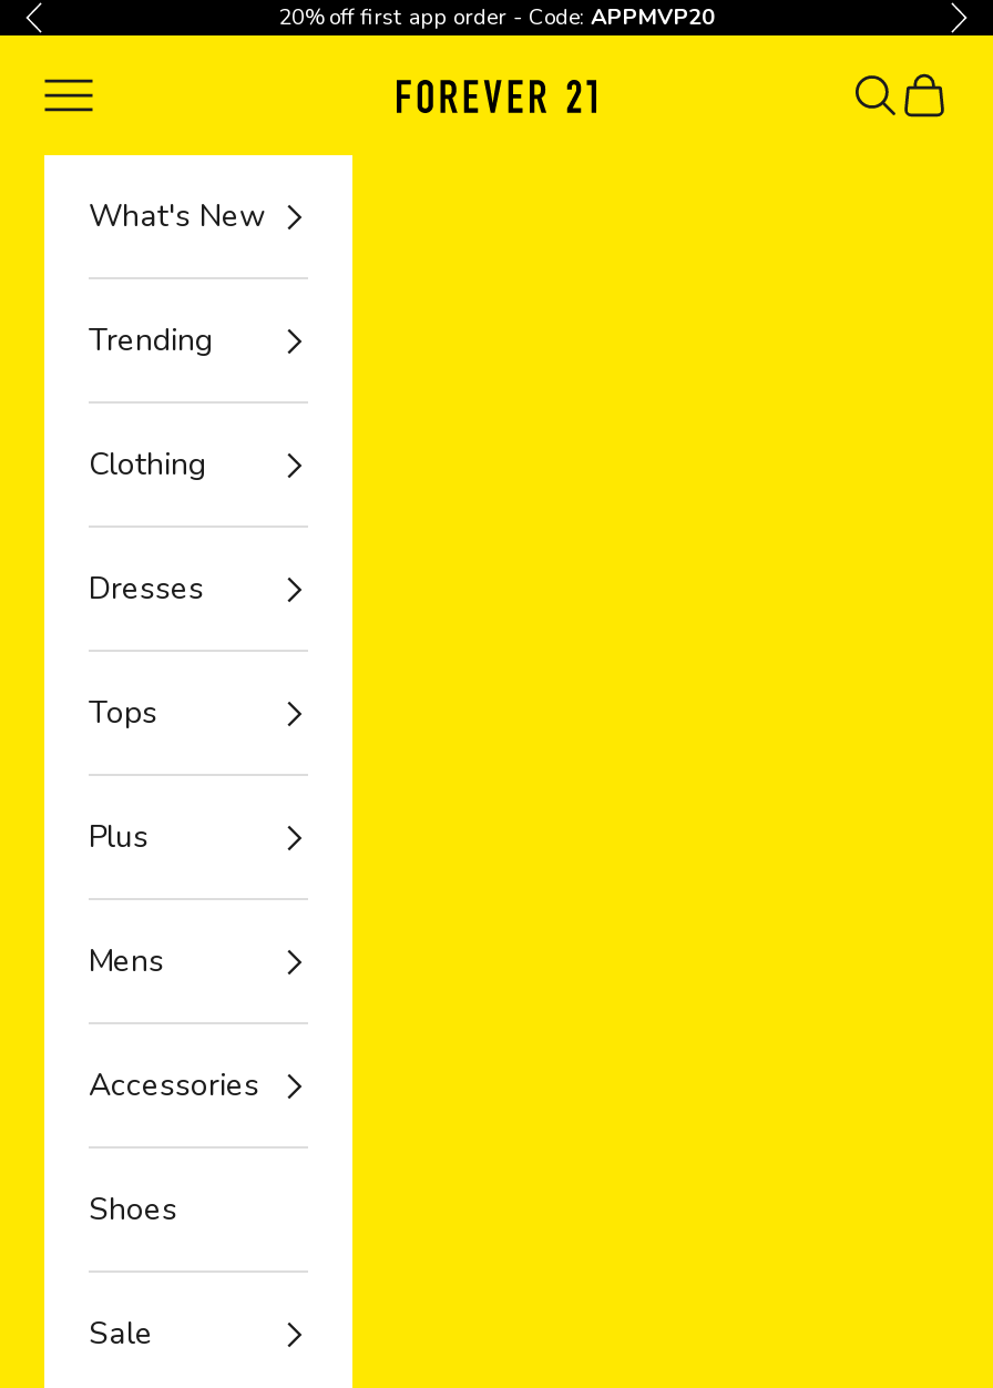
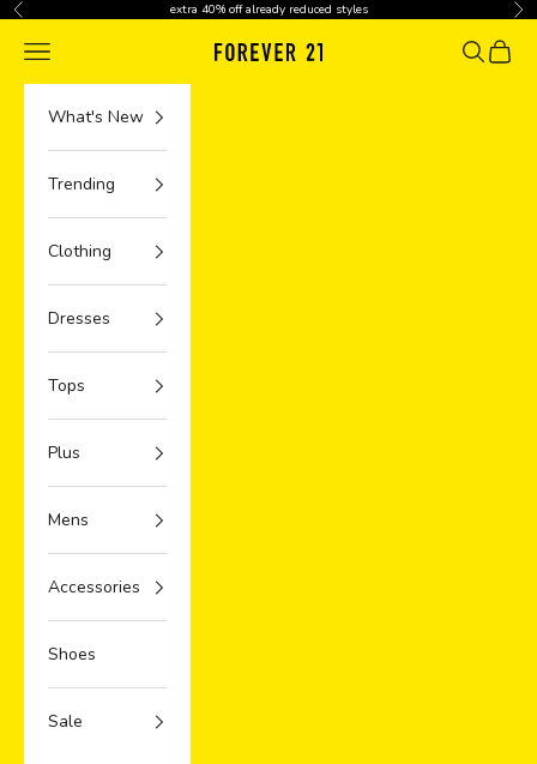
[278,2,715,33] 20% off first app order - Code: APPMVP20 -> [170,1,367,18] extra 40% off already reduced styles

